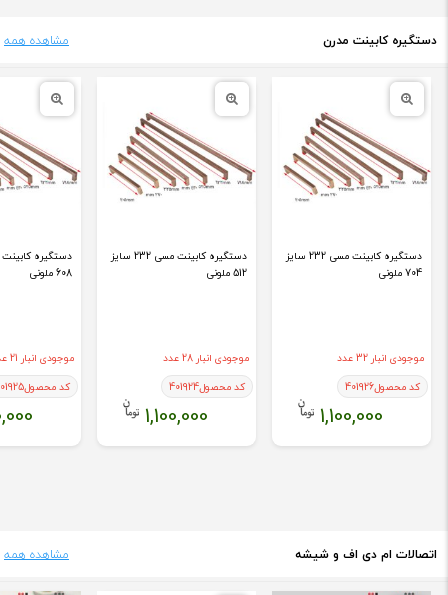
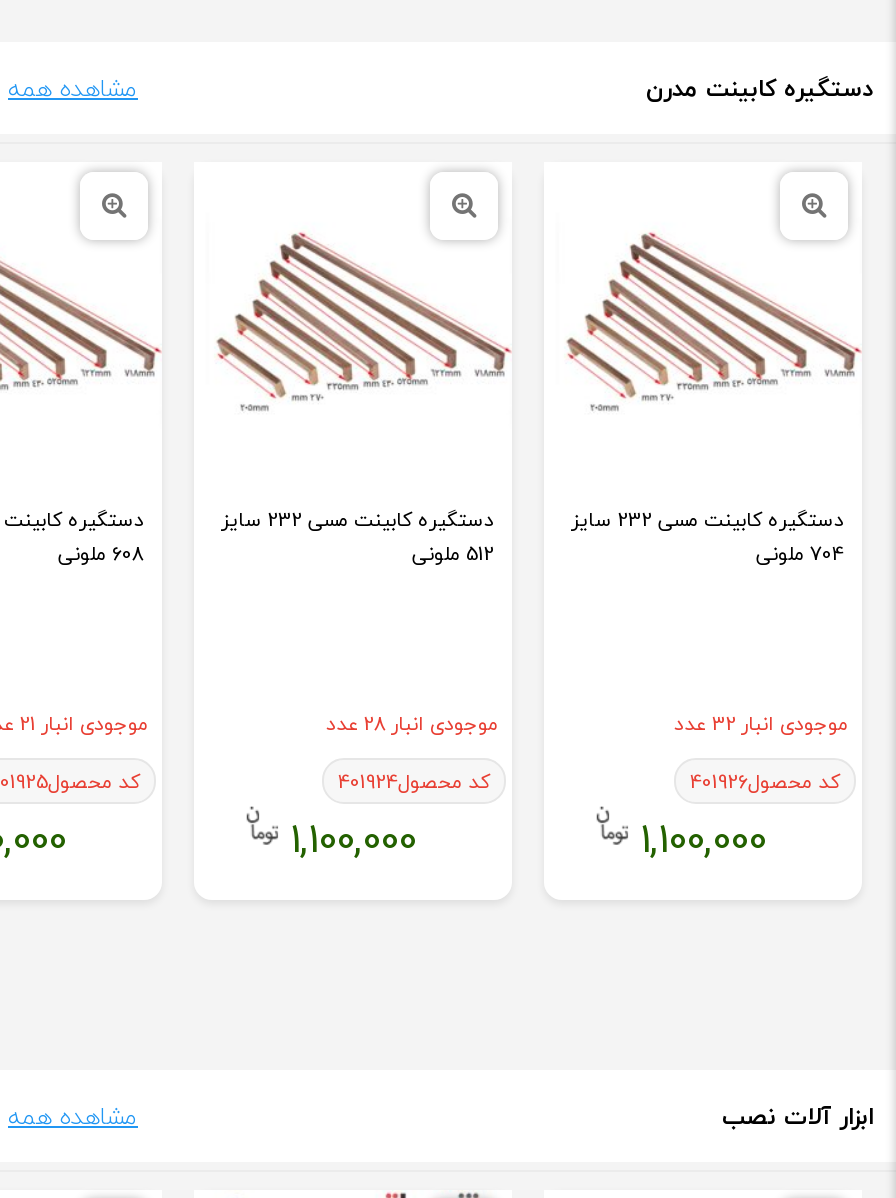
[295,544,437,565] اتصالات ام دی اف و شیشه -> [722,1096,874,1138] ابزار آلات نصب

